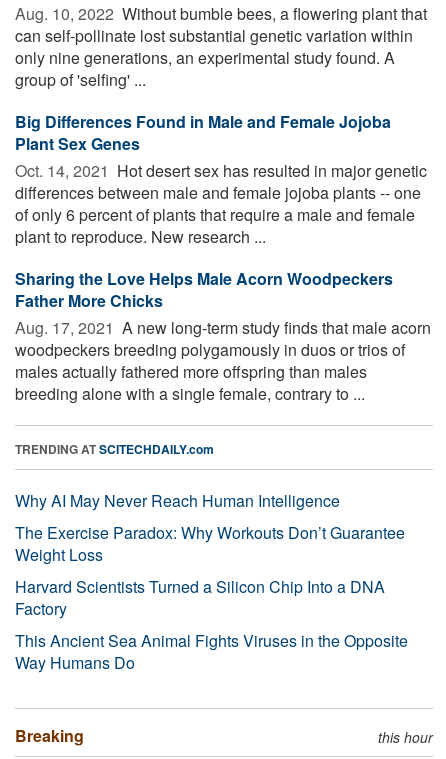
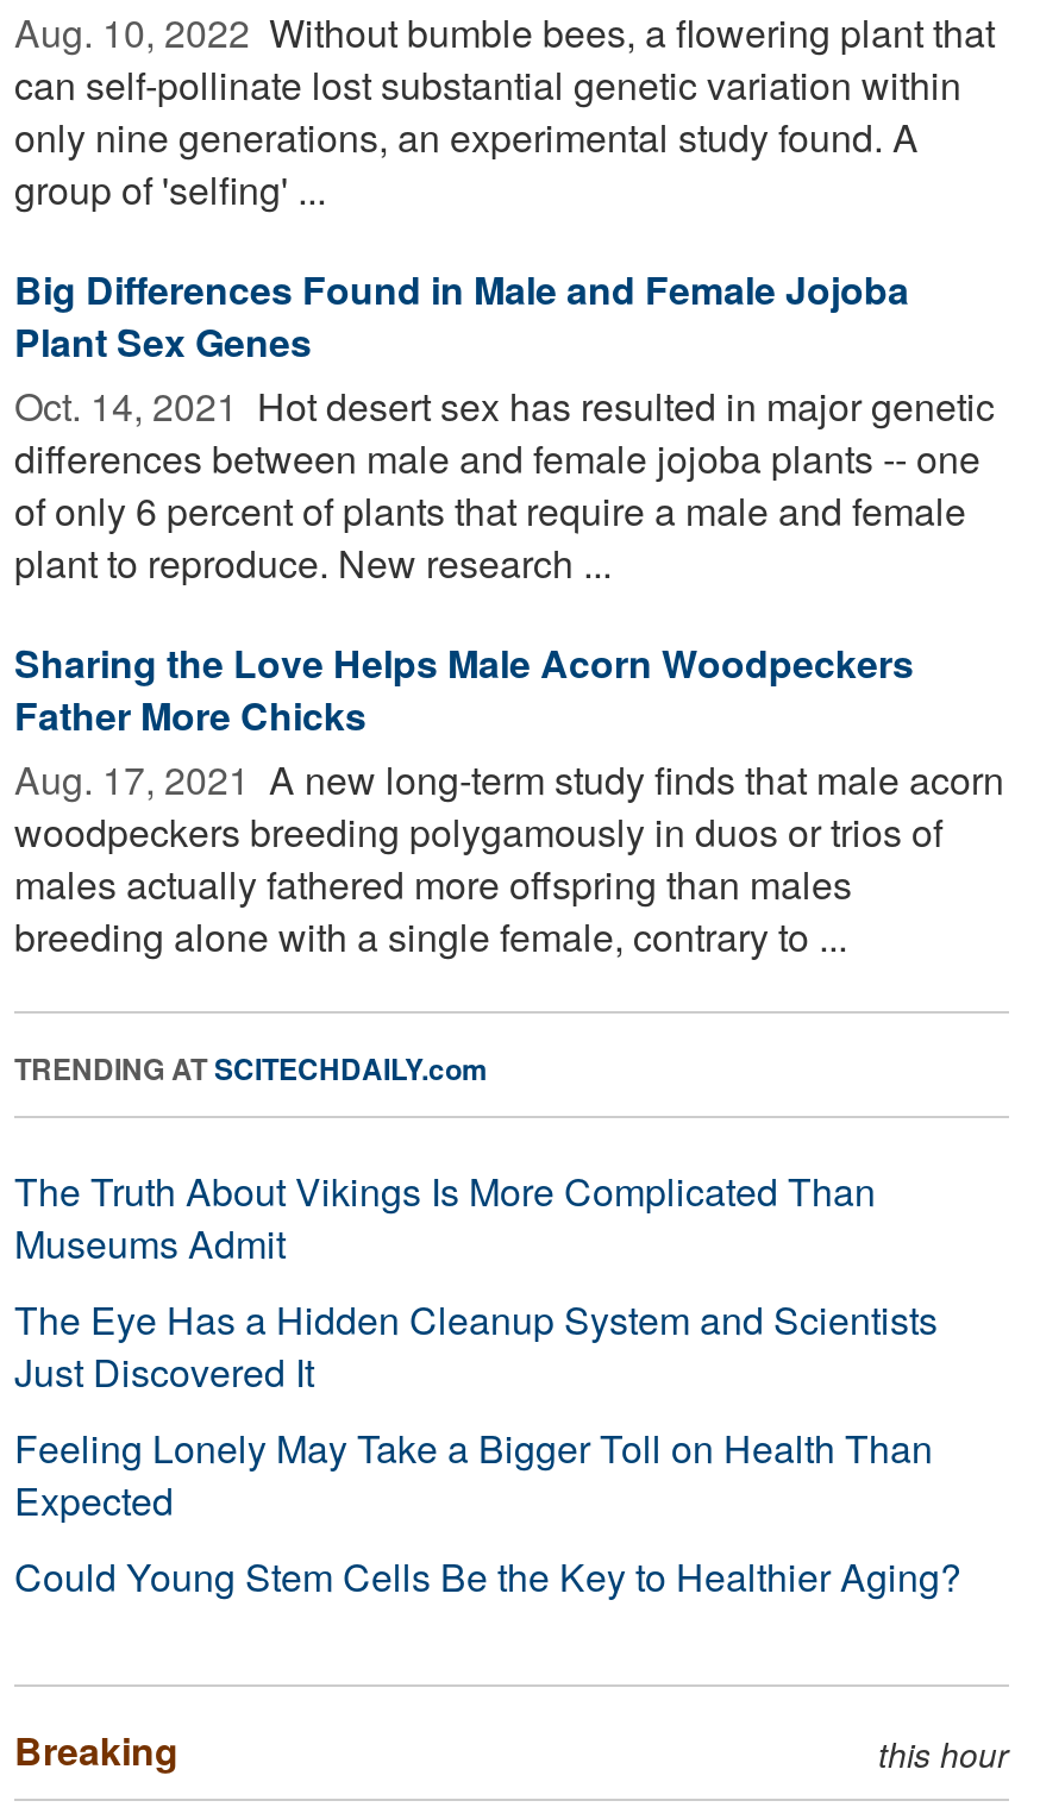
[15,489,408,674] Why AI May Never Reach Human Intelligence | The Exercise Paradox: Why Workouts Don’t Guarantee | Weight Loss | Harvard Scientists Turned a Silicon Chip Into a DNA | Factory | This Ancient Sea Animal Fights Viruses in the Opposite | Way Humans Do -> [14,1163,961,1603] The Truth About Vikings Is More Complicated Than | Museums Admit | The Eye Has a Hidden Cleanup System and Scientists | Just Discovered It | Feeling Lonely May Take a Bigger Toll on Health Than | Expected | Could Young Stem Cells Be the Key to Healthier Aging?

